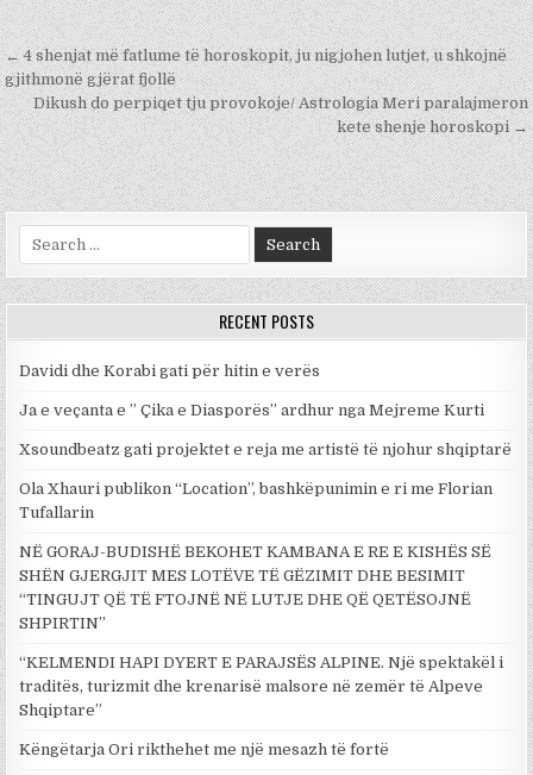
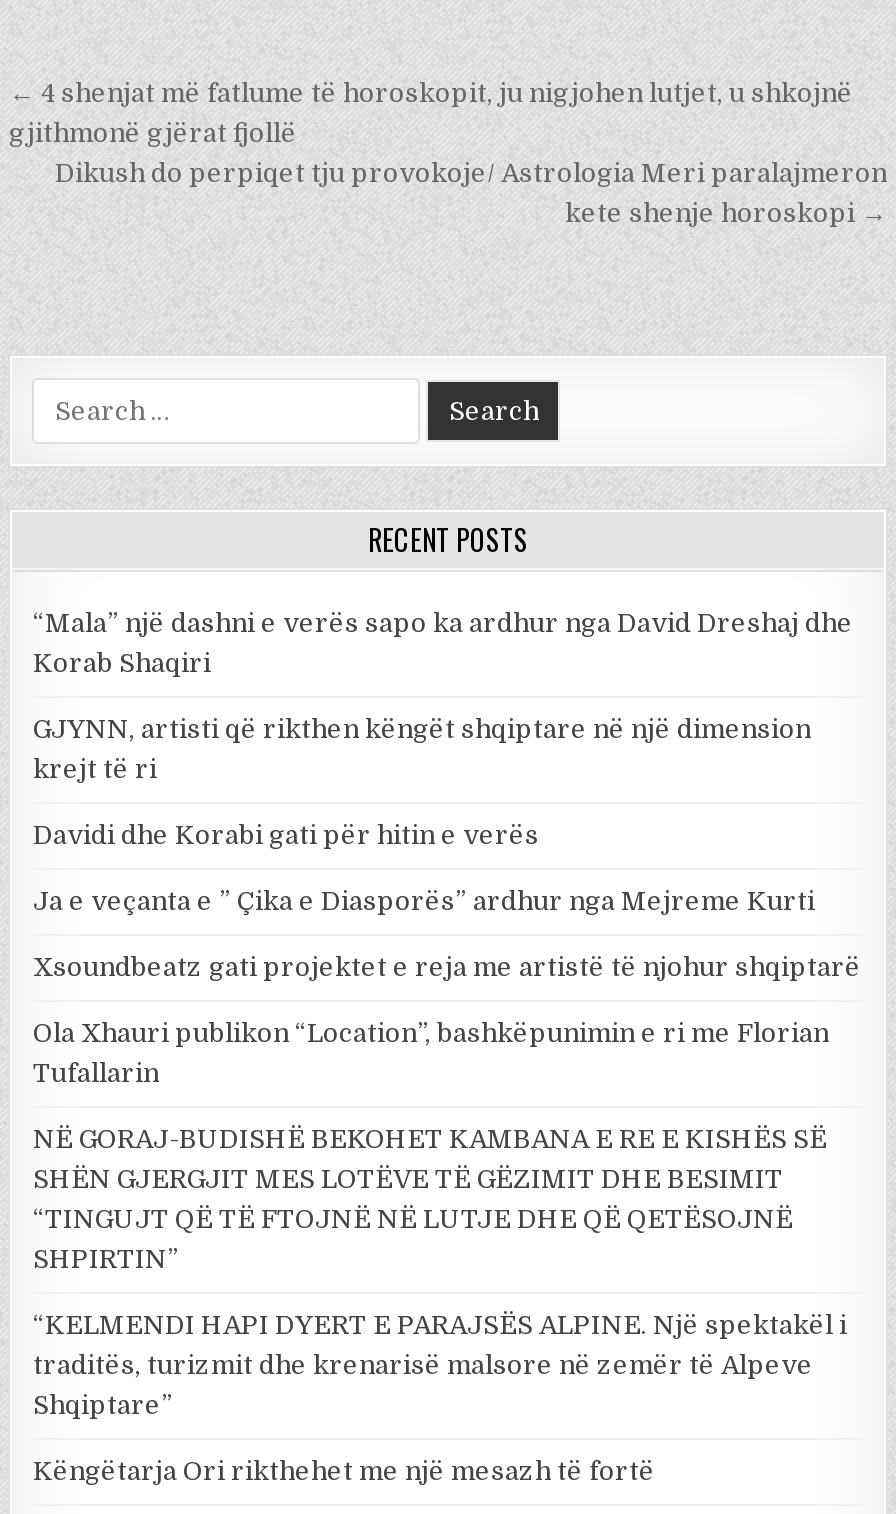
none -> [33,609,853,785] “Mala” një dashni e verës sapo ka ardhur nga David Dreshaj dhe | Korab Shaqiri | GJYNN, artisti që rikthen këngët shqiptare në një dimension | krejt të ri

